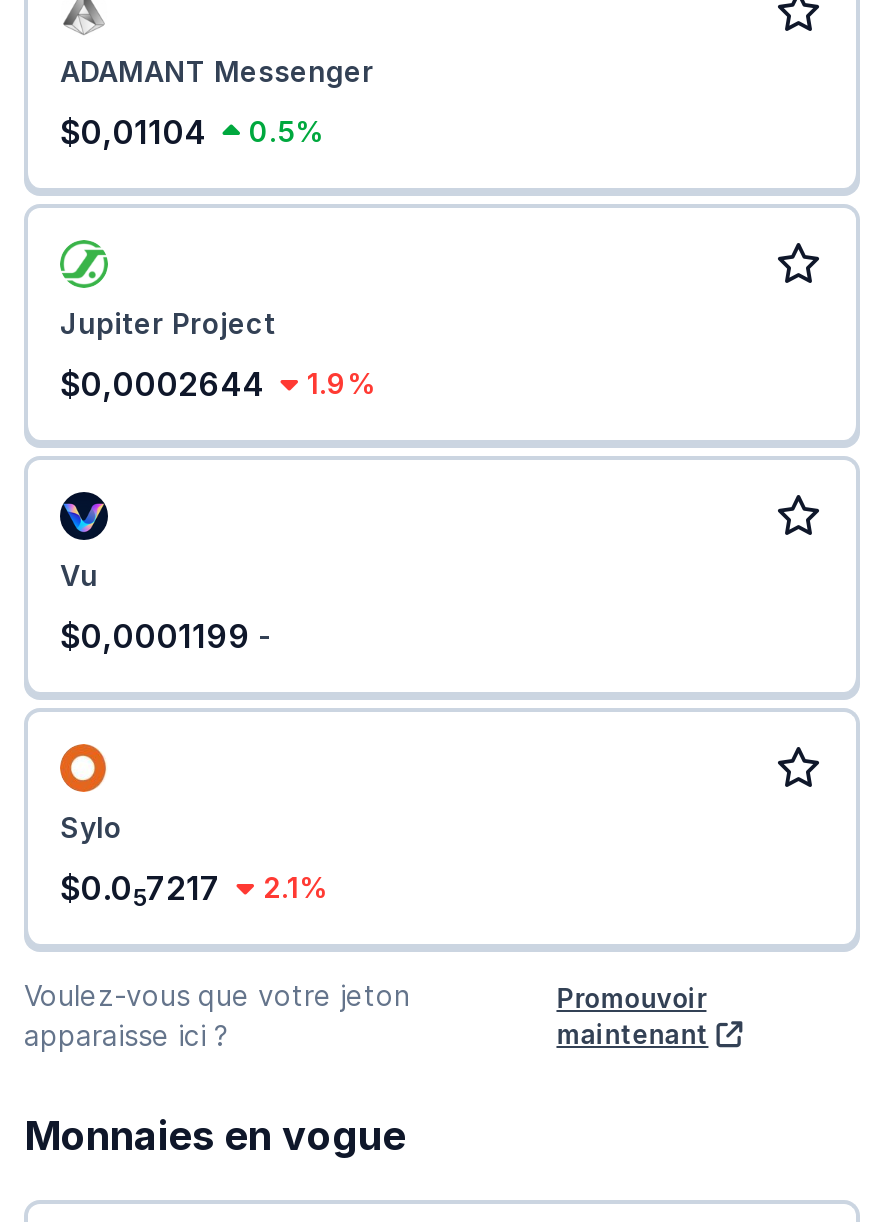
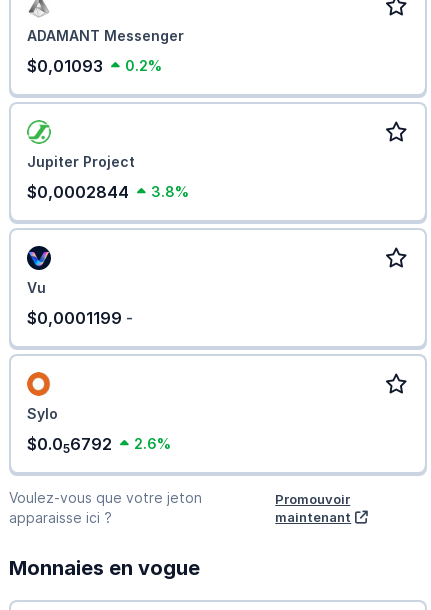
[60,112,206,152] $0,01104 -> [27,56,103,76] $0,01093
[249,114,323,148] 0.5% -> [124,57,161,74] 0.2%
[60,364,264,404] $0,0002644 -> [27,182,129,202] $0,0002844
[307,366,375,400] 1.9% -> [150,183,188,200] 3.8%
[60,868,220,912] $0.057217 -> [27,434,112,456] $0.056792
[263,870,327,904] 2.1% -> [133,435,170,452] 2.6%

